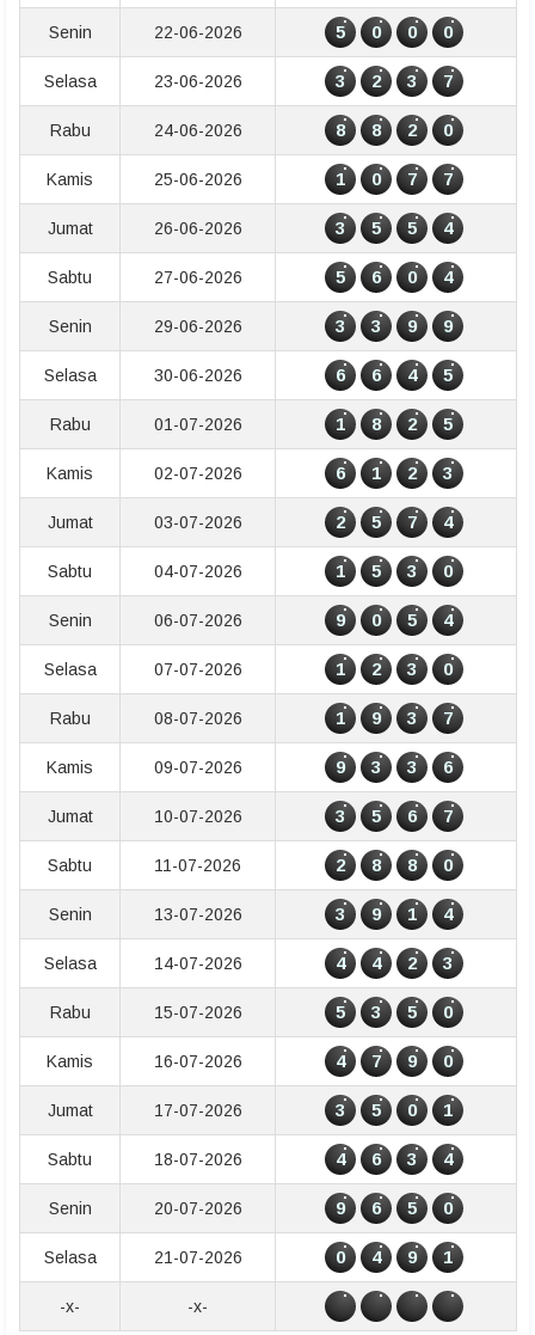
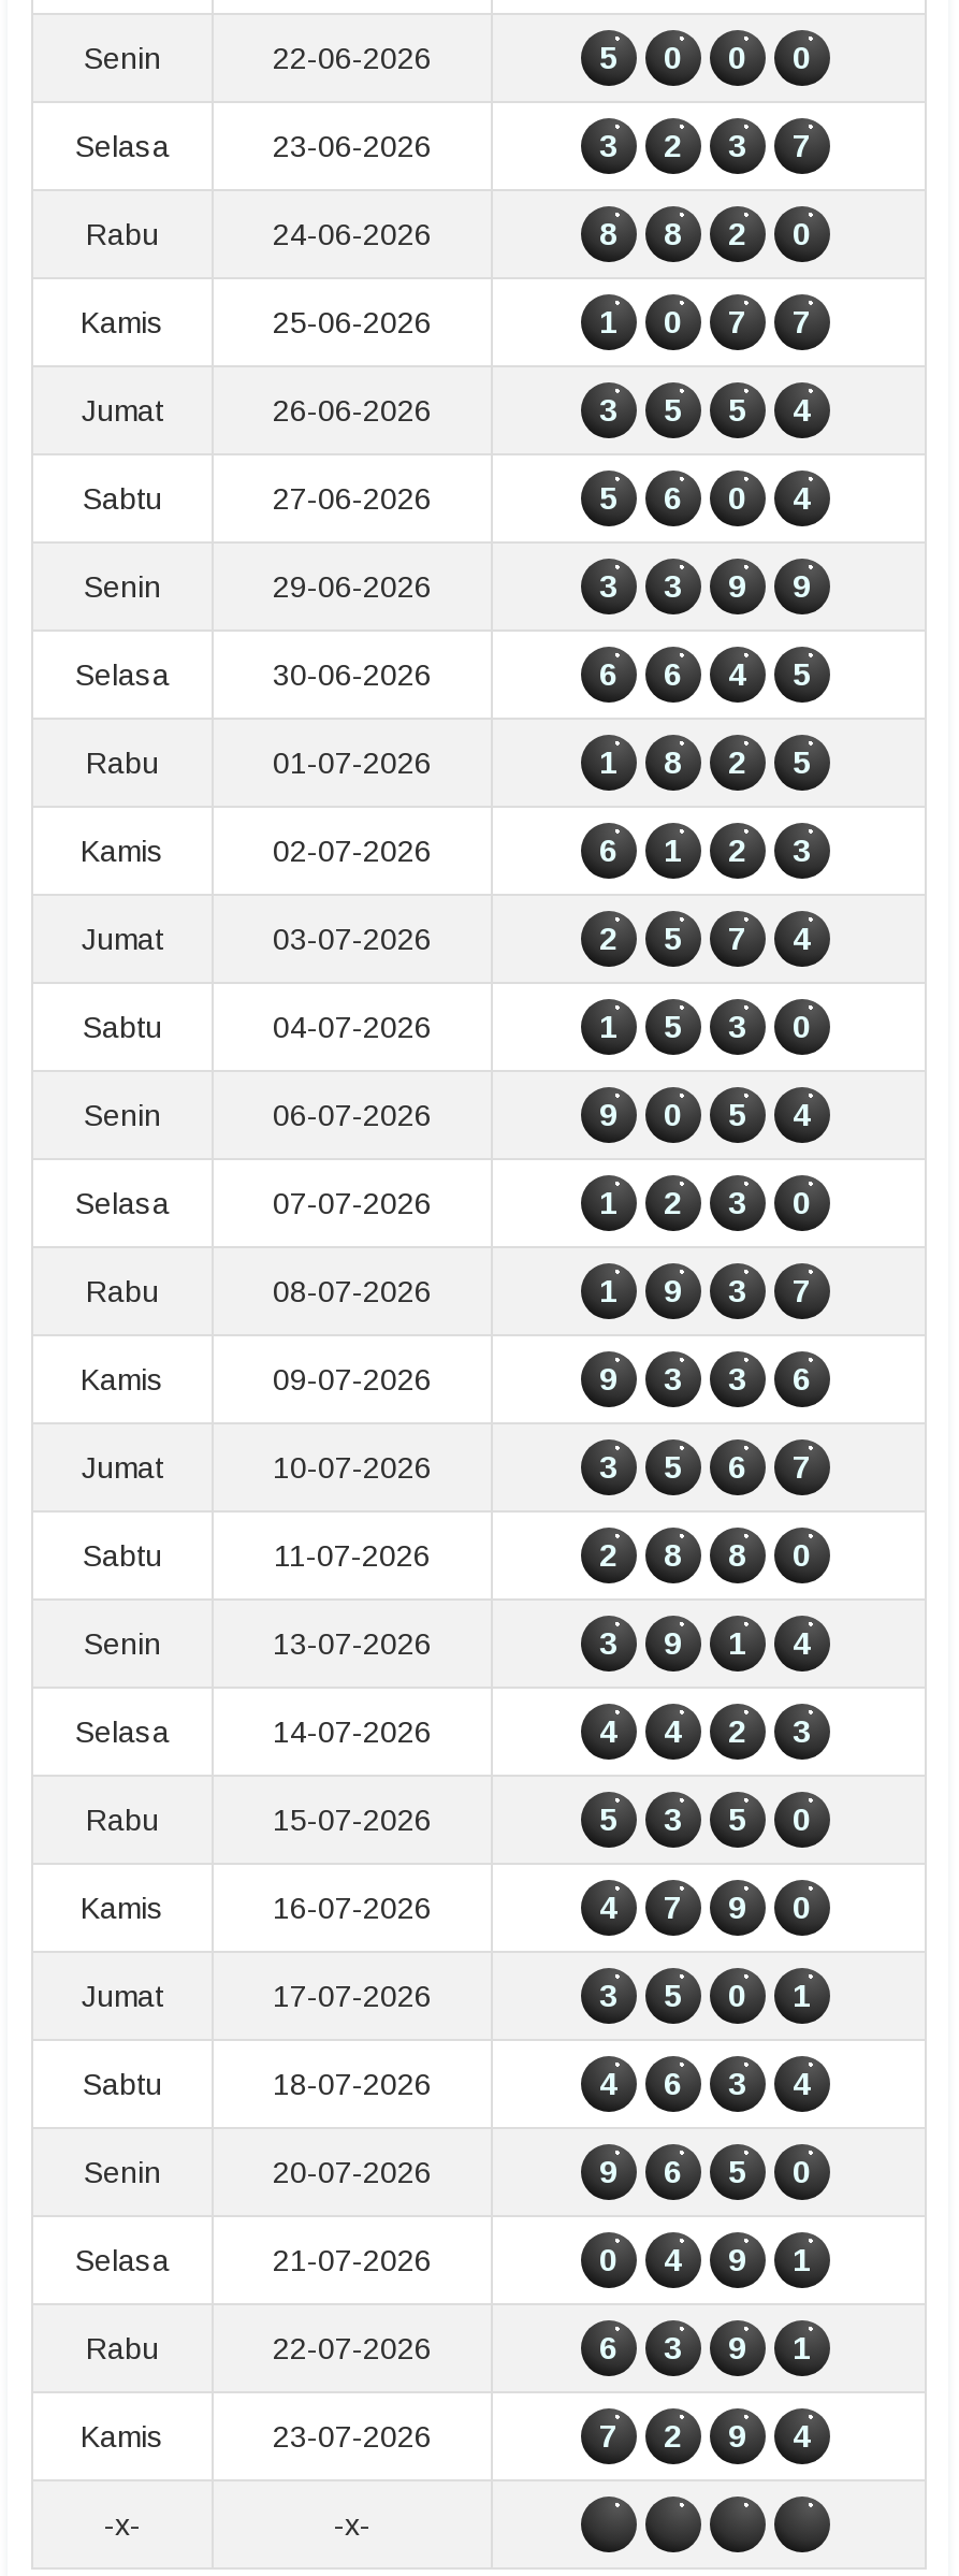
none -> [81,2328,810,2452] Rabu | 22-07-2026 | 6 | 3 | 9 | 1 | Kamis | 23-07-2026 | 7 | 2 | 9 | 4

